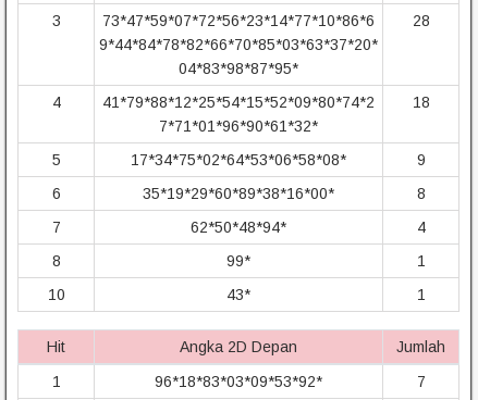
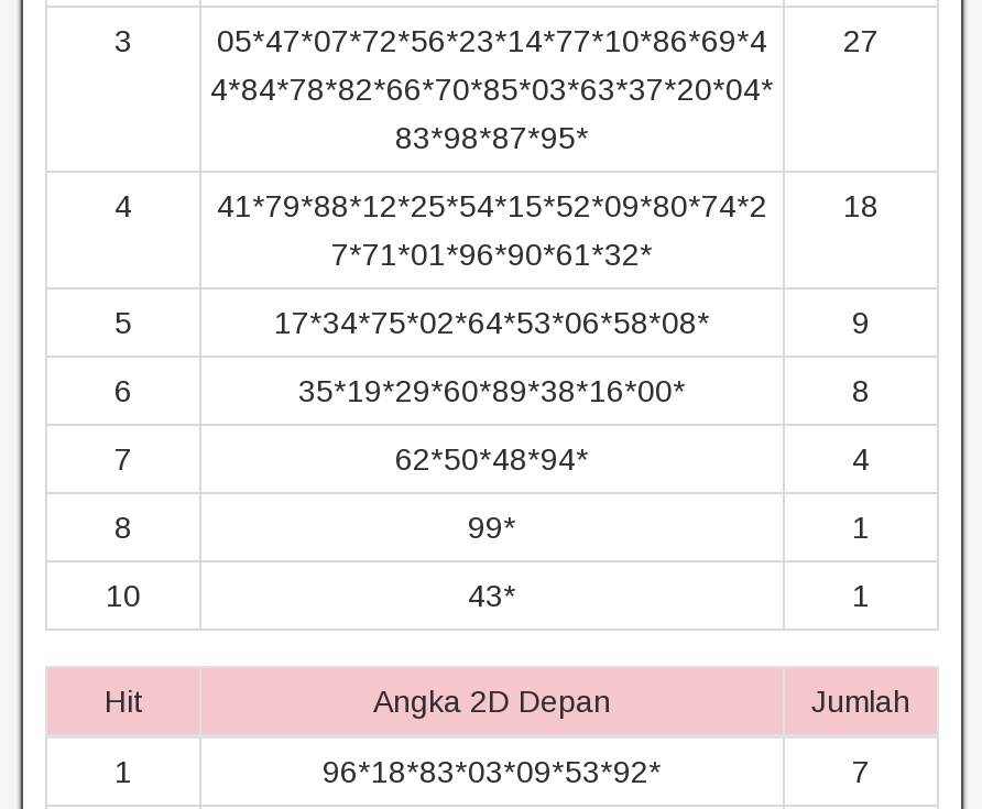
[102,12,375,29] 73*47*59*07*72*56*23*14*77*10*86*6 -> [217,23,767,58] 05*47*07*72*56*23*14*77*10*86*69*4
[412,12,430,29] 28 -> [843,23,879,58] 27
[99,36,378,53] 9*44*84*78*82*66*70*85*03*63*37*20* -> [210,72,774,107] 4*84*78*82*66*70*85*03*63*37*20*04*
[179,60,298,77] 04*83*98*87*95* -> [395,120,589,155] 83*98*87*95*

